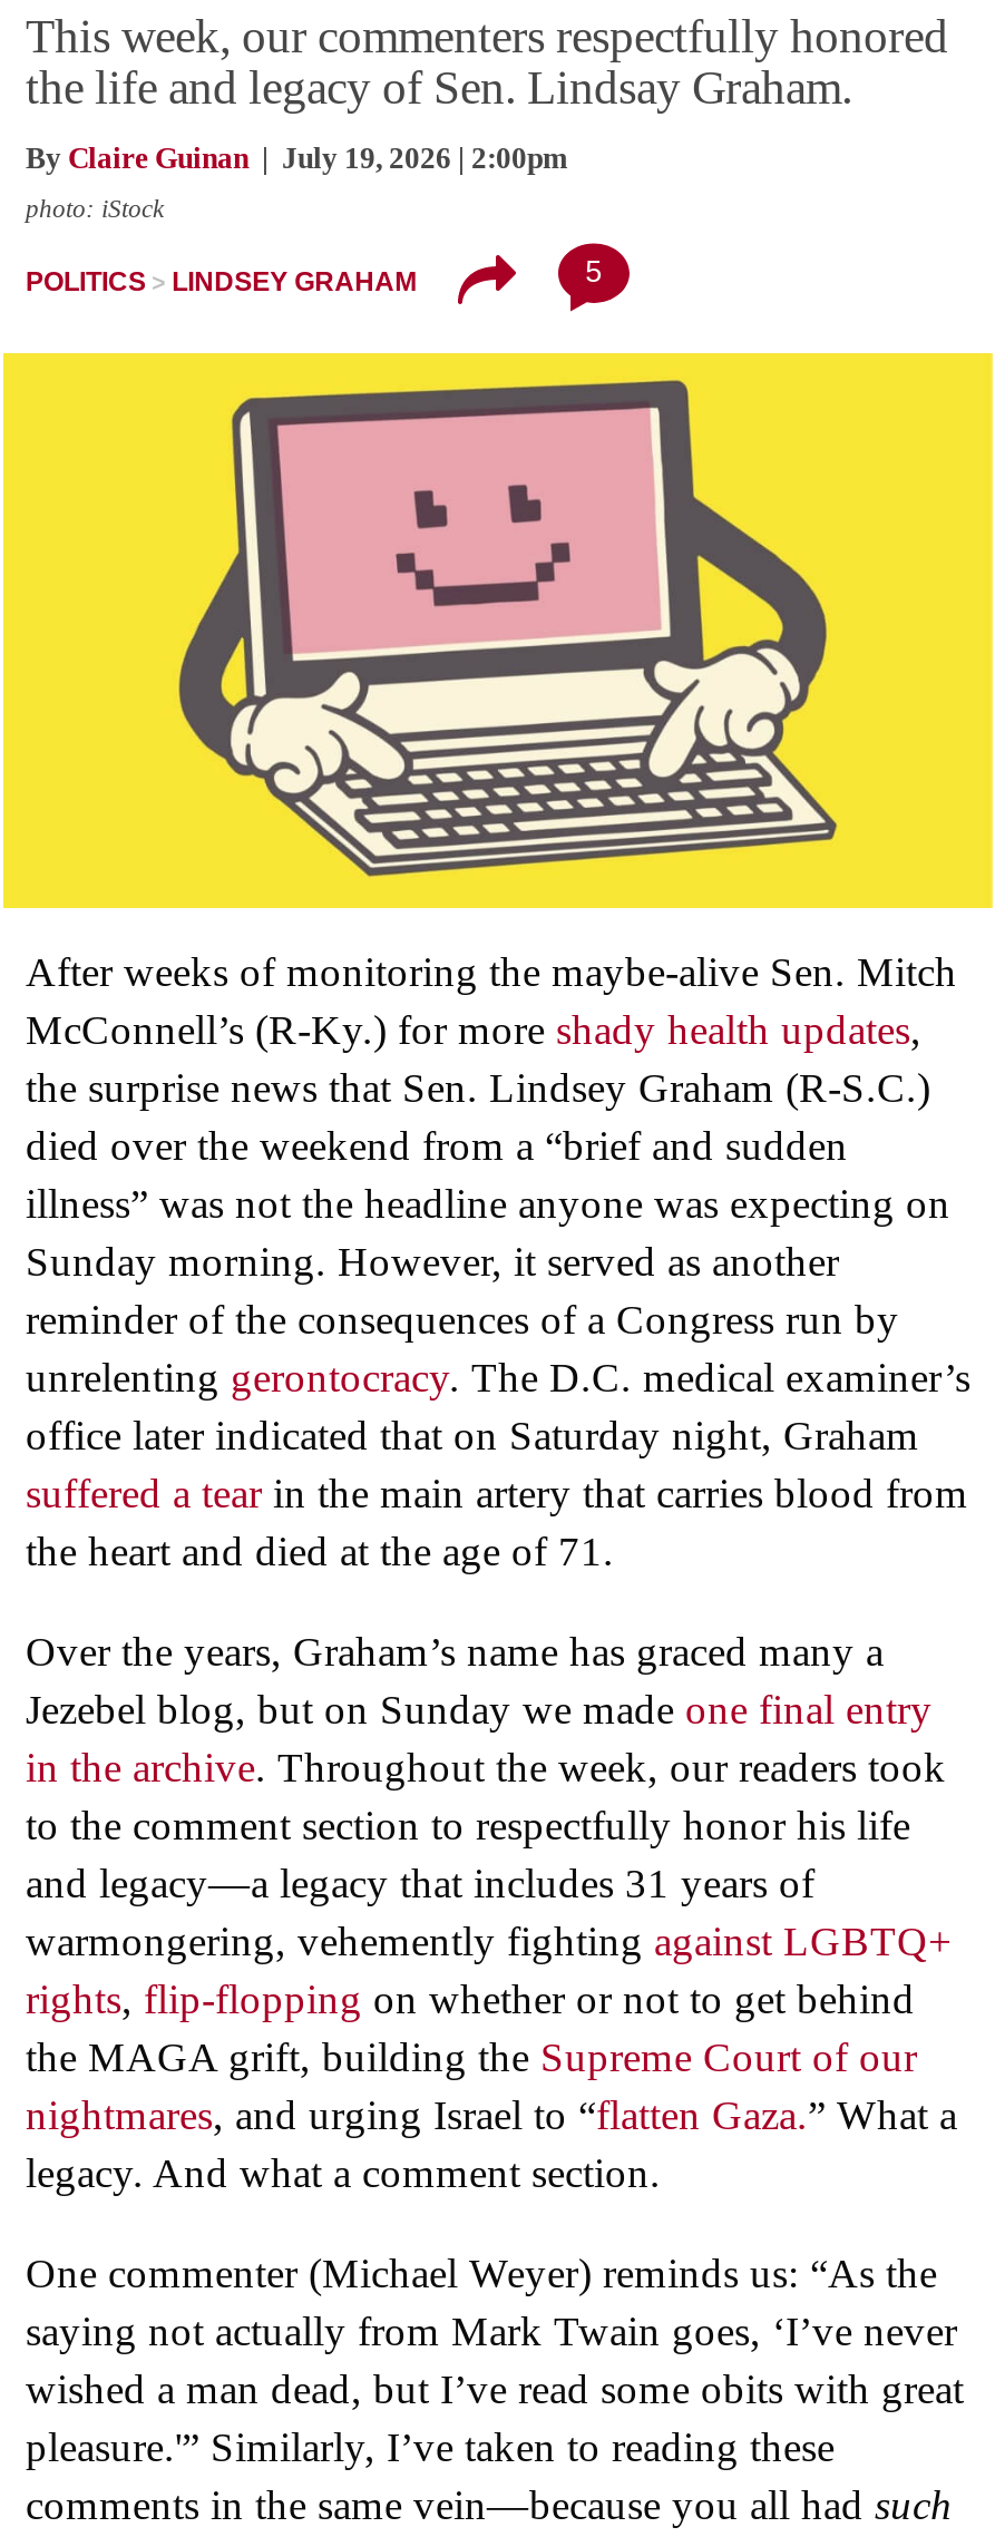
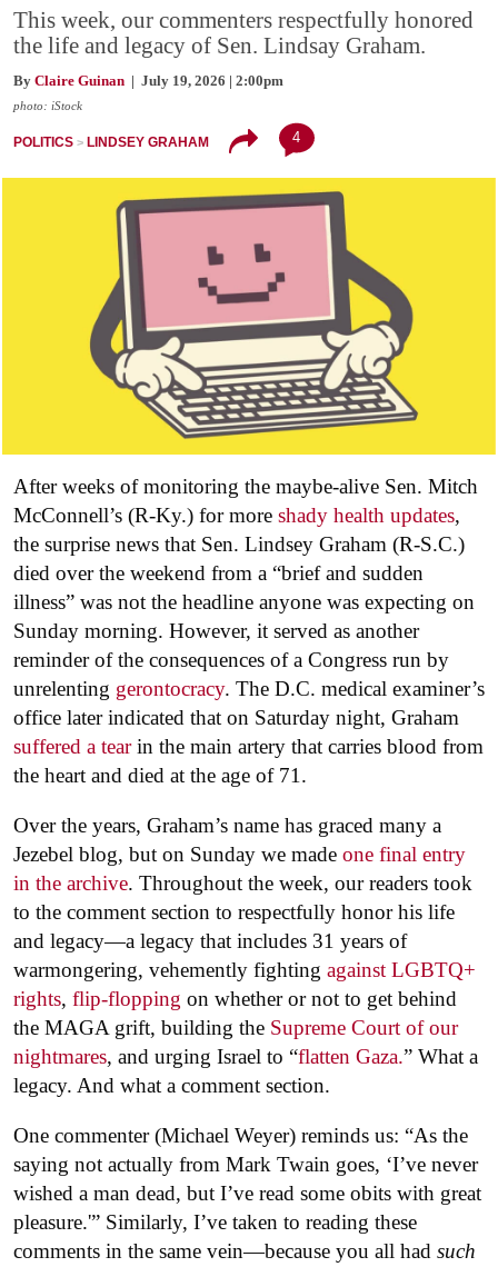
[585,255,601,288] 5 -> [293,129,300,145] 4

